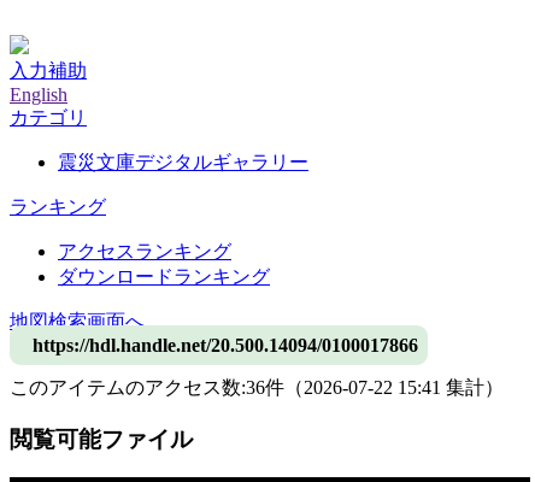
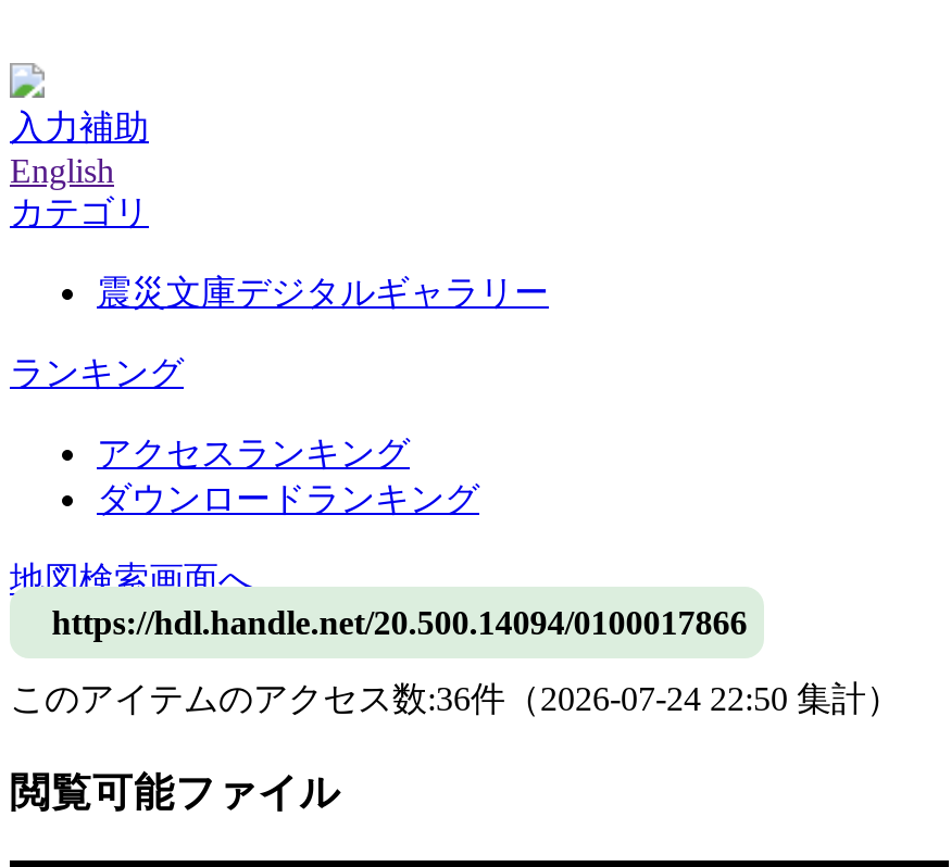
[10,377,504,398] このアイテムのアクセス数:36件（2026-07-22 15:41 集計） -> [10,680,901,717] このアイテムのアクセス数:36件（2026-07-24 22:50 集計）

